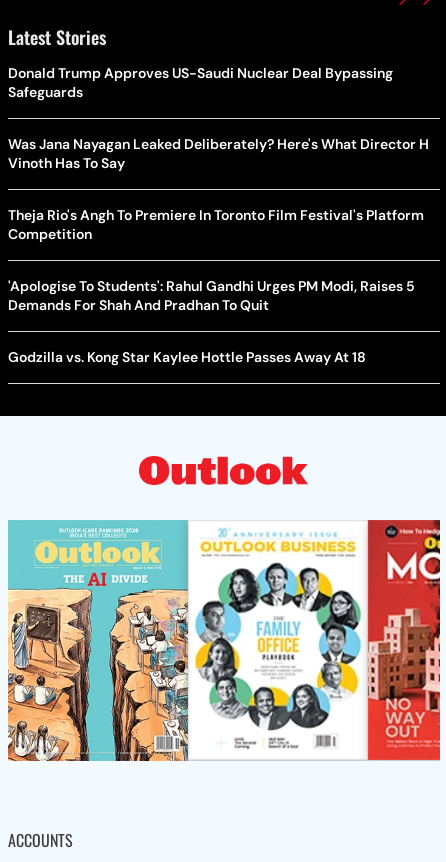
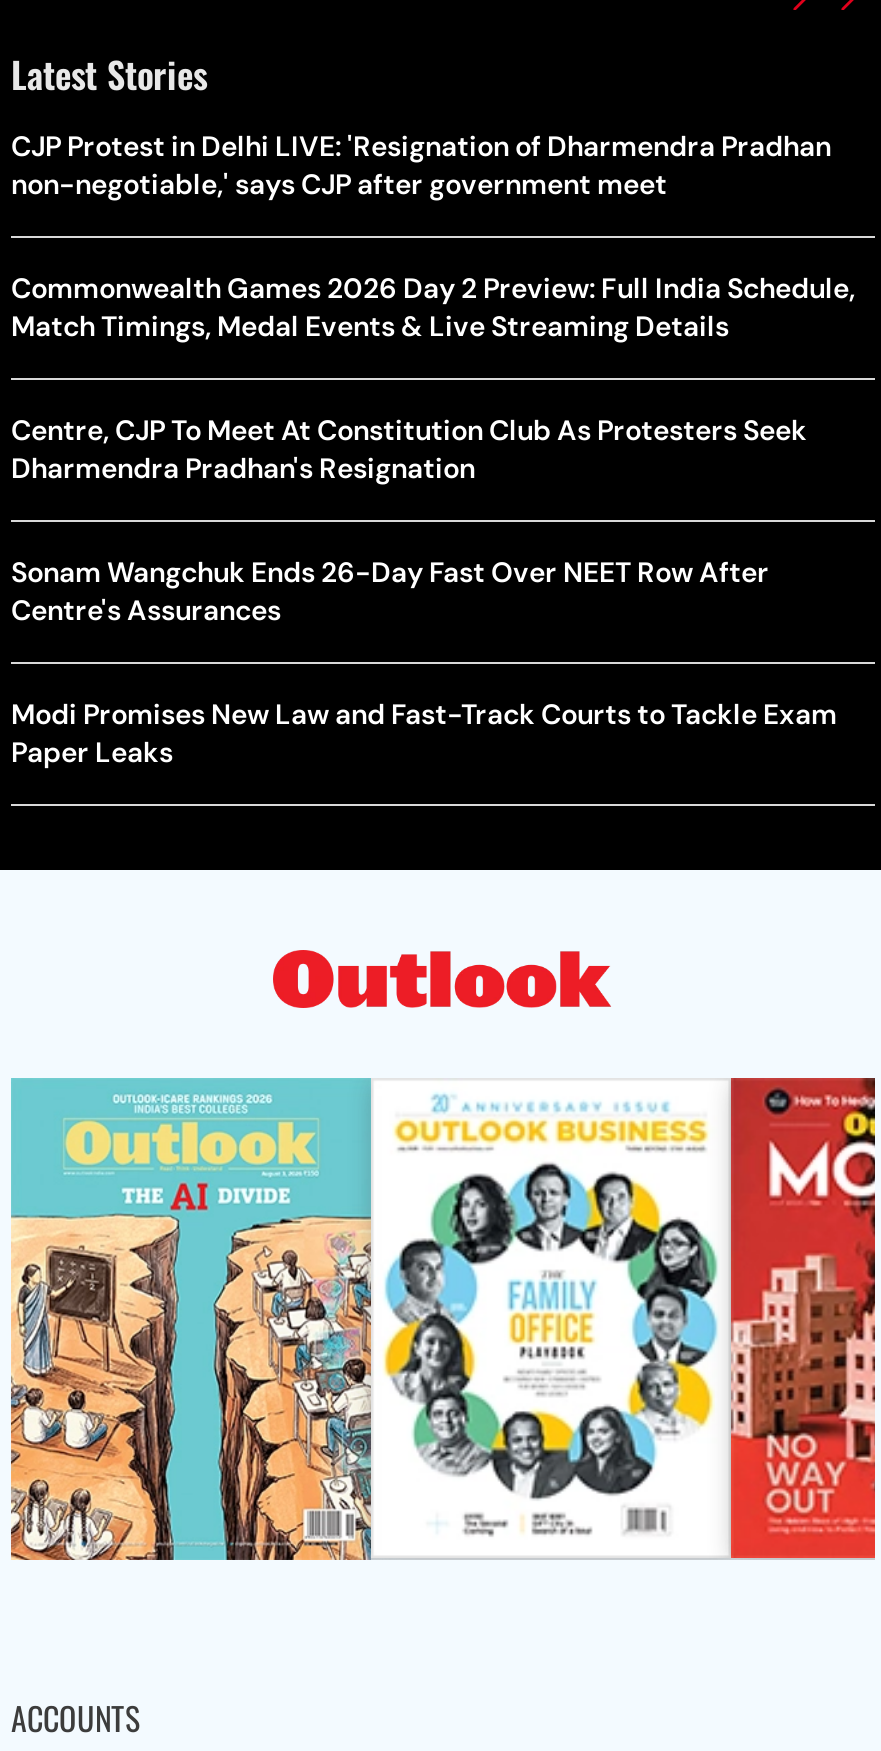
[8,64,393,101] Donald Trump Approves US-Saudi Nuclear Deal Bypassing | Safeguards -> [11,128,831,202] CJP Protest in Delhi LIVE: 'Resignation of Dharmendra Pradhan | non-negotiable,' says CJP after government meet
[8,135,429,172] Was Jana Nayagan Leaked Deliberately? Here's What Director H | Vinoth Has To Say -> [11,270,855,344] Commonwealth Games 2026 Day 2 Preview: Full India Schedule, | Match Timings, Medal Events & Live Streaming Details
[8,206,424,243] Theja Rio's Angh To Premiere In Toronto Film Festival's Platform | Competition -> [11,412,807,486] Centre, CJP To Meet At Constitution Club As Protesters Seek | Dharmendra Pradhan's Resignation
[8,277,415,314] 'Apologise To Students': Rahul Gandhi Urges PM Modi, Raises 5 | Demands For Shah And Pradhan To Quit -> [11,554,769,628] Sonam Wangchuk Ends 26-Day Fast Over NEET Row After | Centre's Assurances
[8,348,366,366] Godzilla vs. Kong Star Kaylee Hottle Passes Away At 18 -> [11,696,837,770] Modi Promises New Law and Fast-Track Courts to Tackle Exam | Paper Leaks

